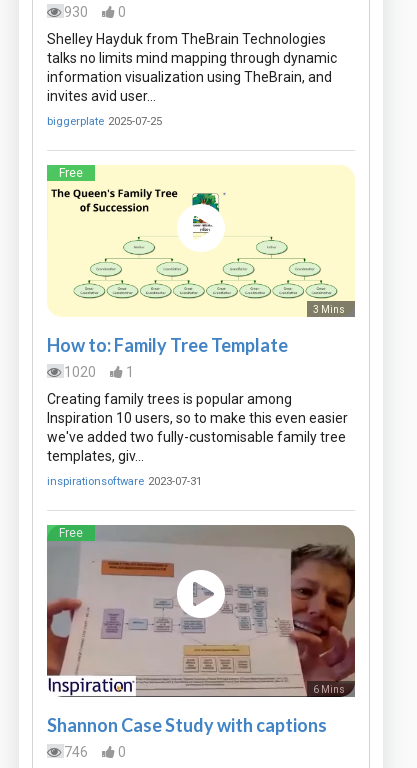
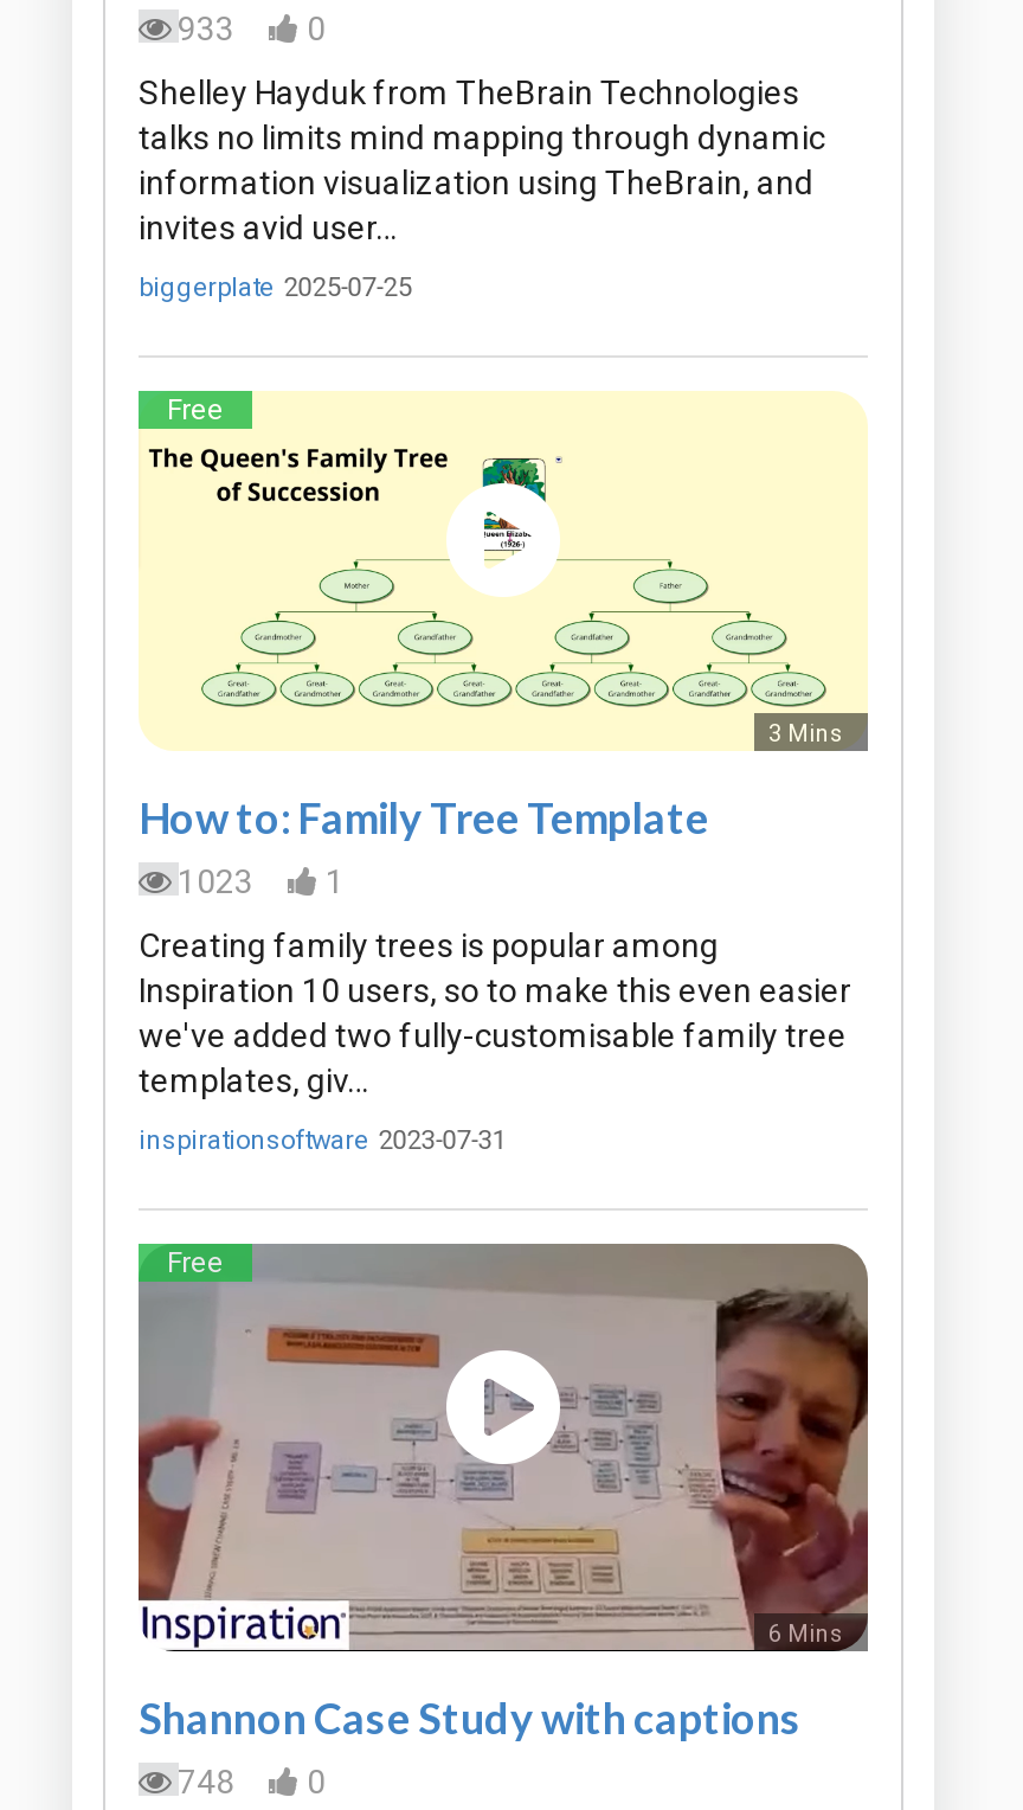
[63,4,126,20] 930 0 -> [178,9,326,47] 933 0
[63,364,134,380] 1020 1 -> [178,861,345,899] 1023 1
[63,744,126,760] 746 0 -> [178,1762,326,1800] 748 0

